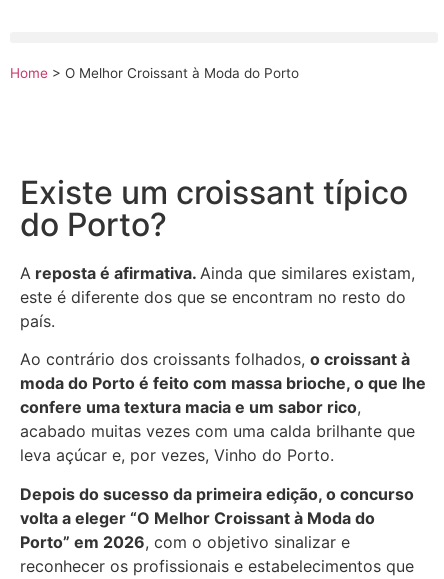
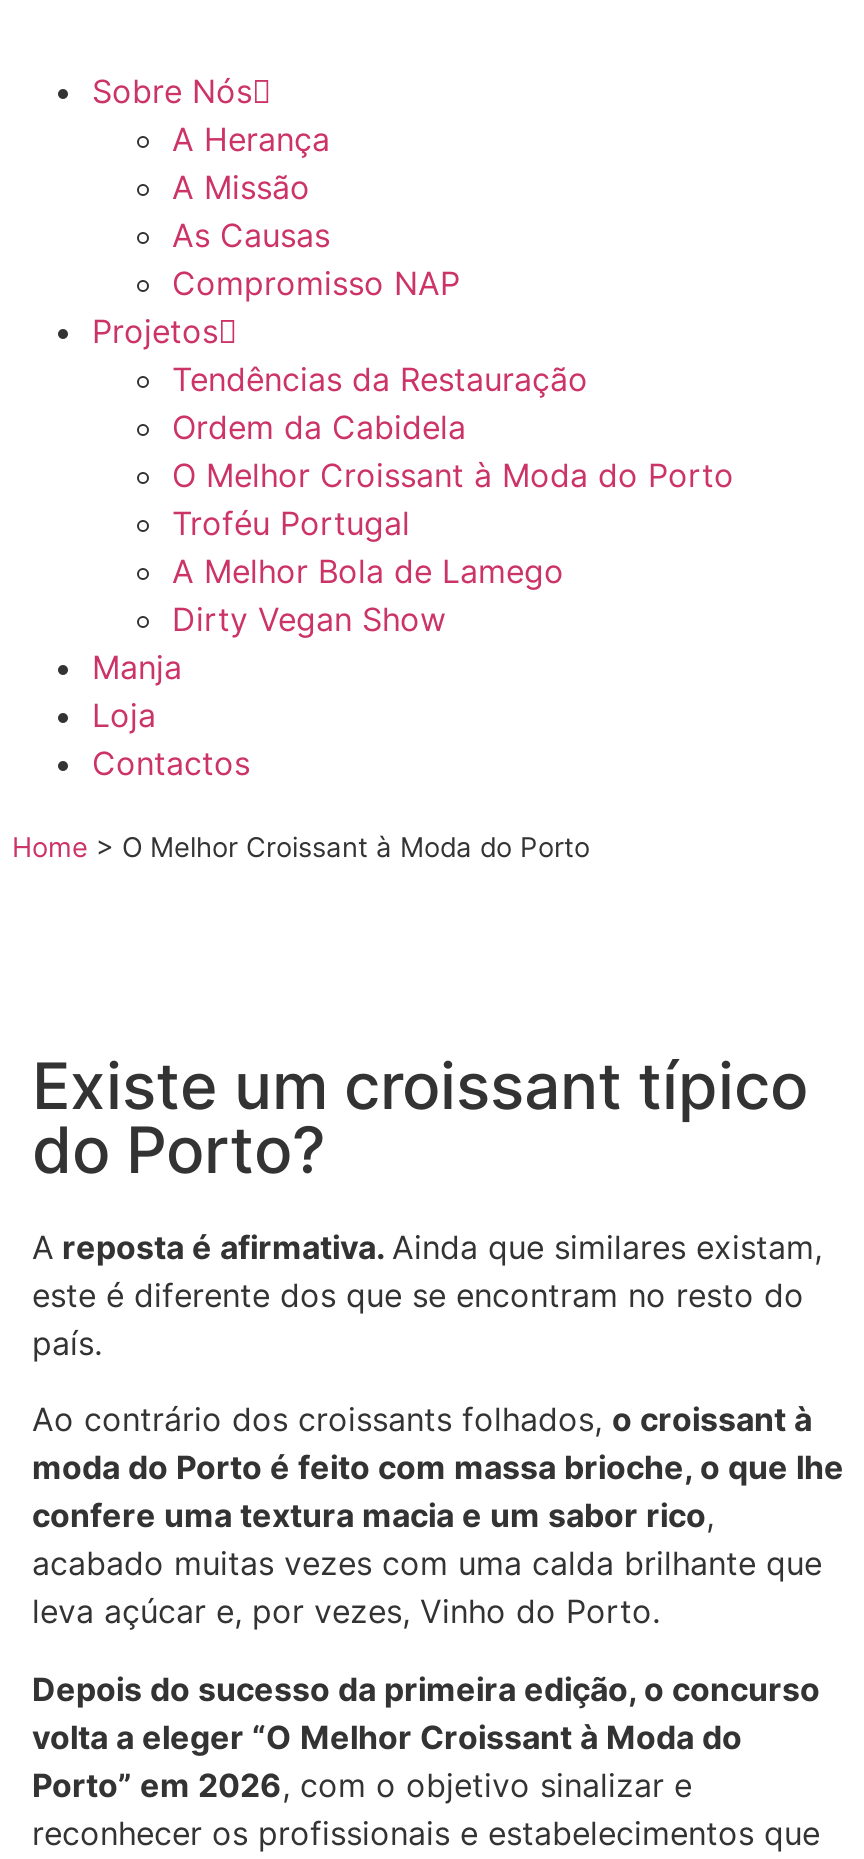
none -> [92,71,734,783] Sobre Nós | A Herança | A Missão | As Causas | Compromisso NAP | Projetos | Tendências da Restauração | Ordem da Cabidela | O Melhor Croissant à Moda do Porto | Troféu Portugal | A Melhor Bola de Lamego | Dirty Vegan Show | Manja | Loja | Contactos

